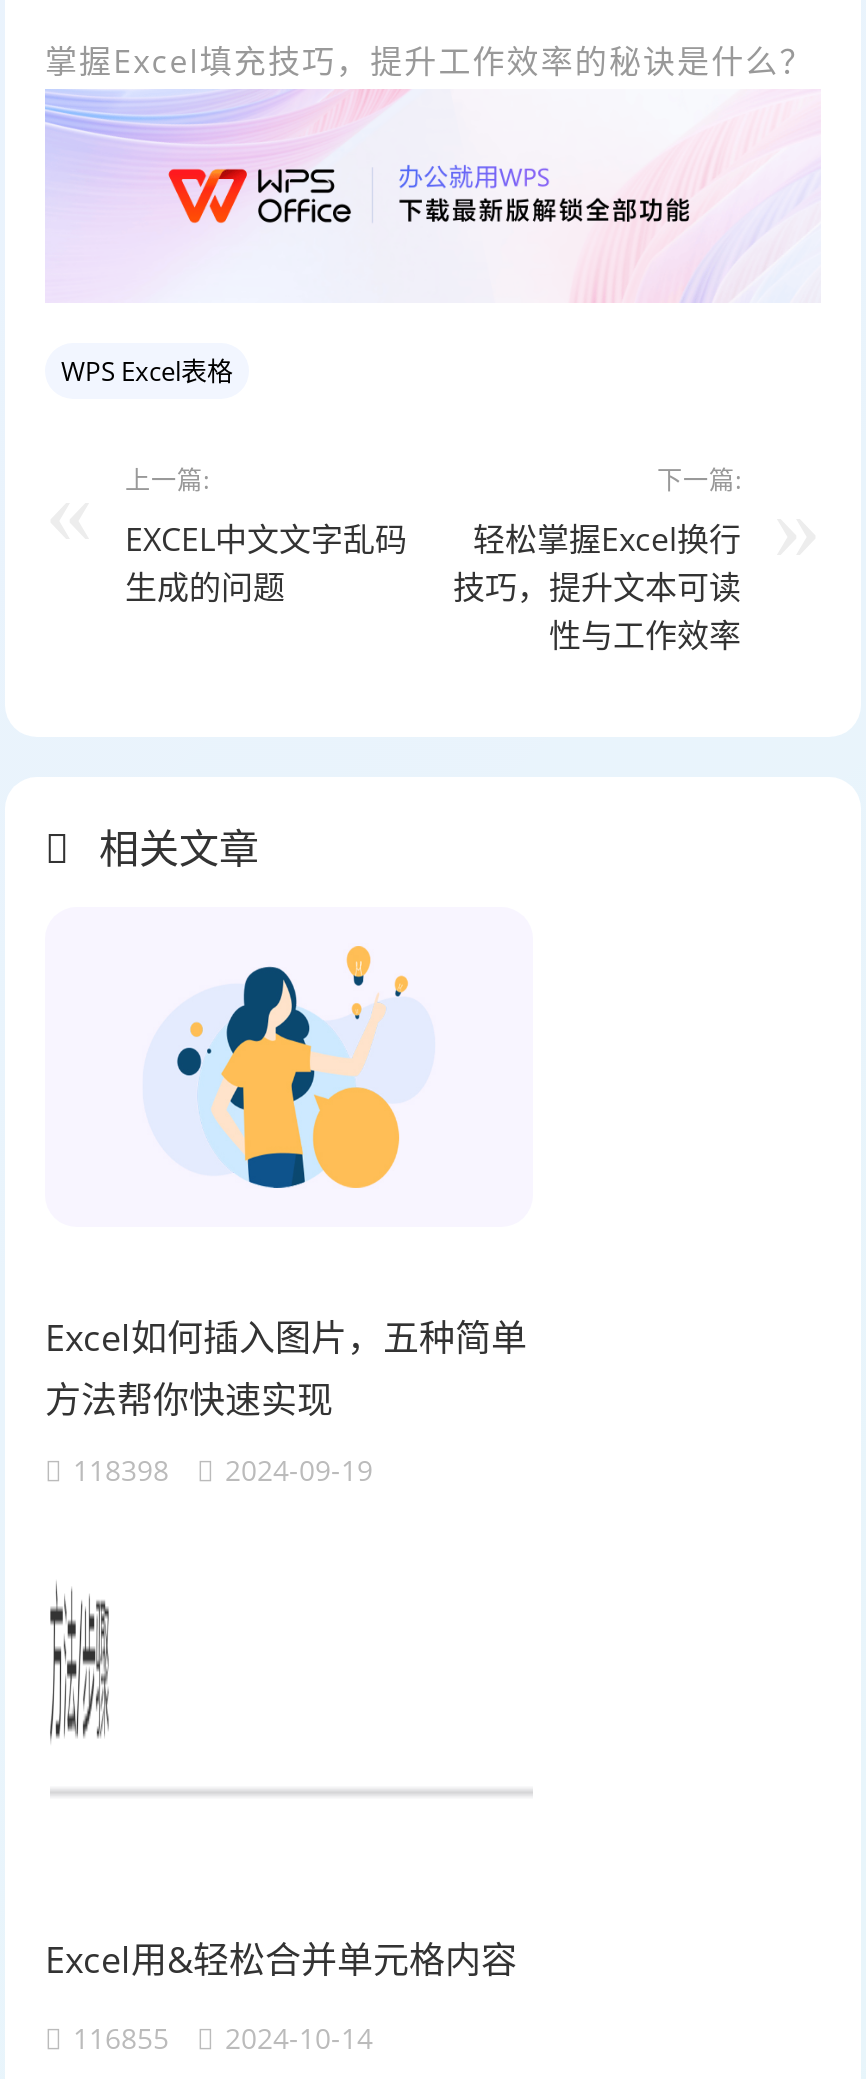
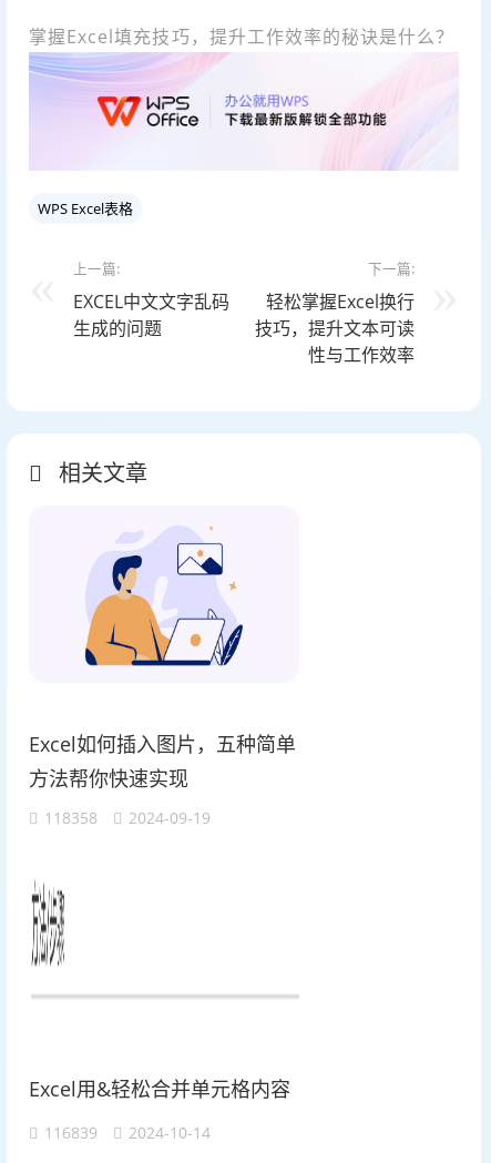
[147,943,431,1197] [image] -> [83,526,244,667] [image]
[65,1452,373,1490] 118398 2024-09-19 -> [40,808,211,829] 118358 2024-09-19
[65,2020,373,2058] 116855 2024-10-14 -> [40,1122,211,1143] 116839 2024-10-14

